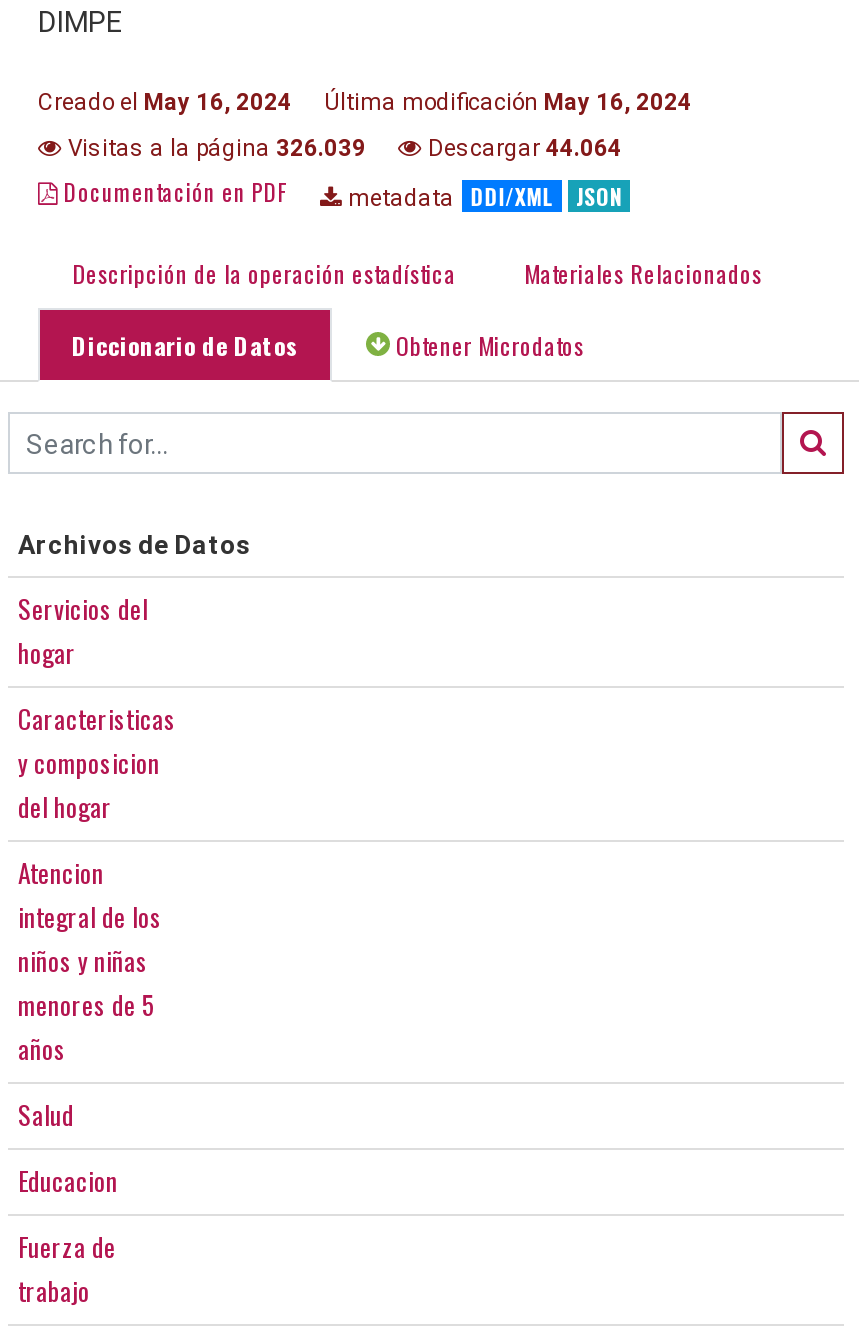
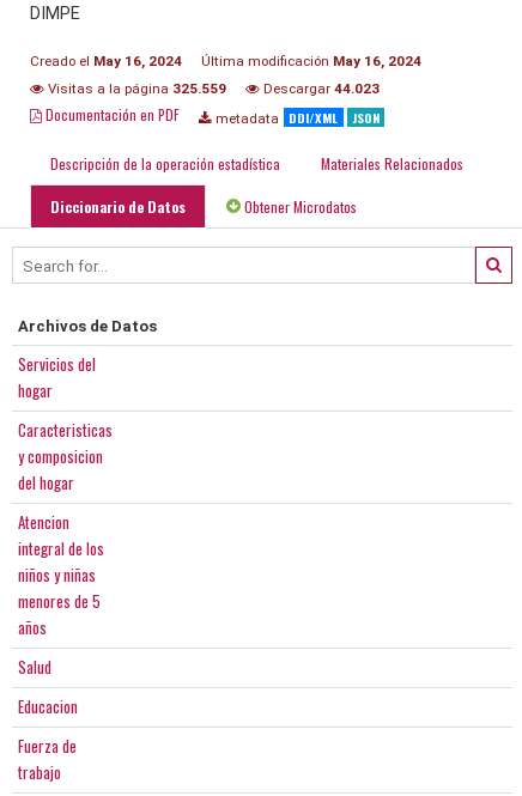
[62,134,366,162] Visitas a la página 326.039 -> [44,80,226,97] Visitas a la página 325.559
[422,134,622,162] Descargar 44.064 -> [260,80,380,97] Descargar 44.023

